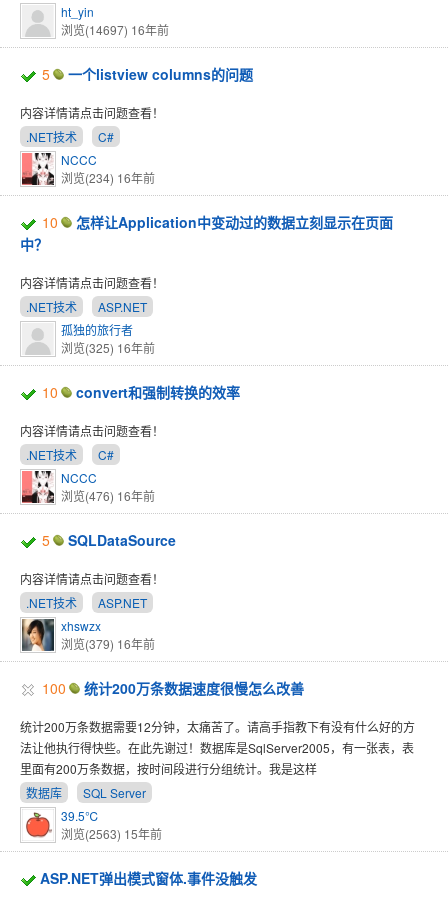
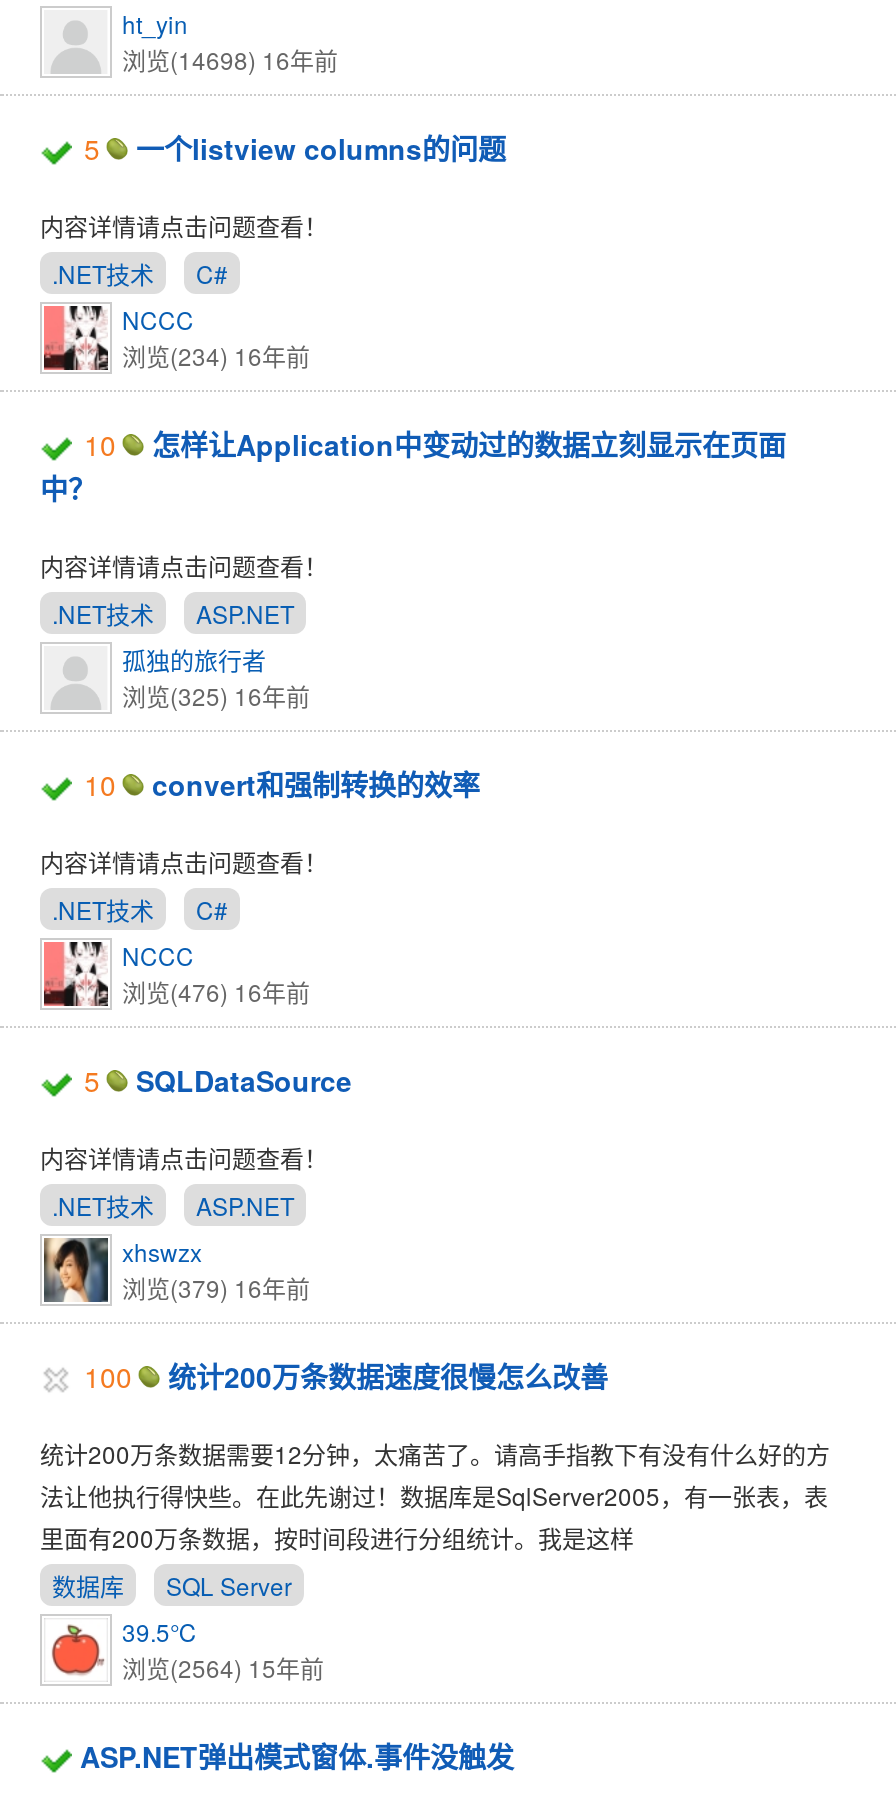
[61,21,169,38] 浏览(14697) 16年前 -> [122,42,338,76] 浏览(14698) 16年前
[61,825,162,842] 浏览(2563) 15年前 -> [122,1650,324,1684] 浏览(2564) 15年前

